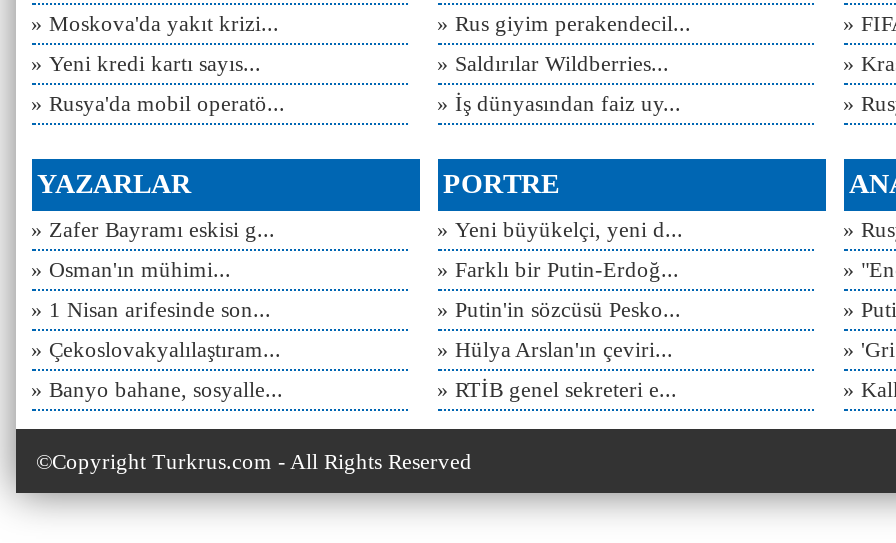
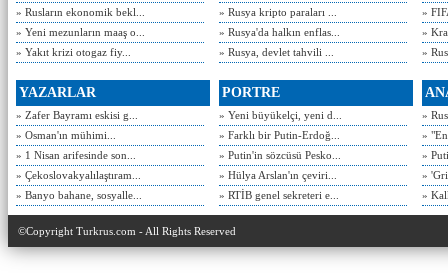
[31,12,279,36] » Moskova'da yakıt krizi... -> [15,6,144,18] » Rusların ekonomik bekl...
[437,12,691,36] » Rus giyim perakendecil... -> [218,6,336,18] » Rusya kripto paraları ...
[31,52,261,76] » Yeni kredi kartı sayıs... -> [15,26,144,38] » Yeni mezunların maaş o...
[437,52,669,76] » Saldırılar Wildberries... -> [218,26,339,38] » Rusya'da halkın enflas...
[31,92,285,116] » Rusya'da mobil operatö... -> [15,46,130,58] » Yakıt krizi otogaz fiy...
[437,92,681,116] » İş dünyasından faiz uy... -> [218,46,333,58] » Rusya, devlet tahvili ...

